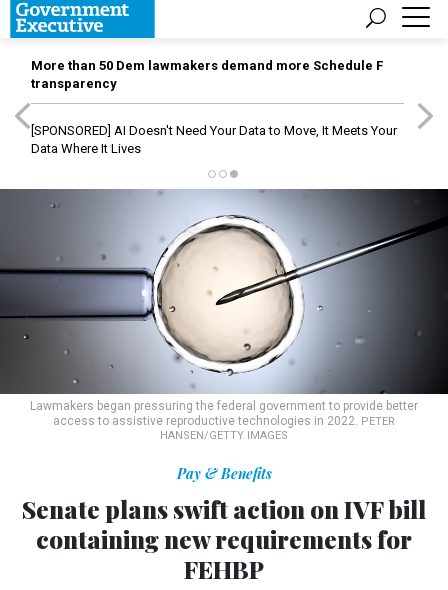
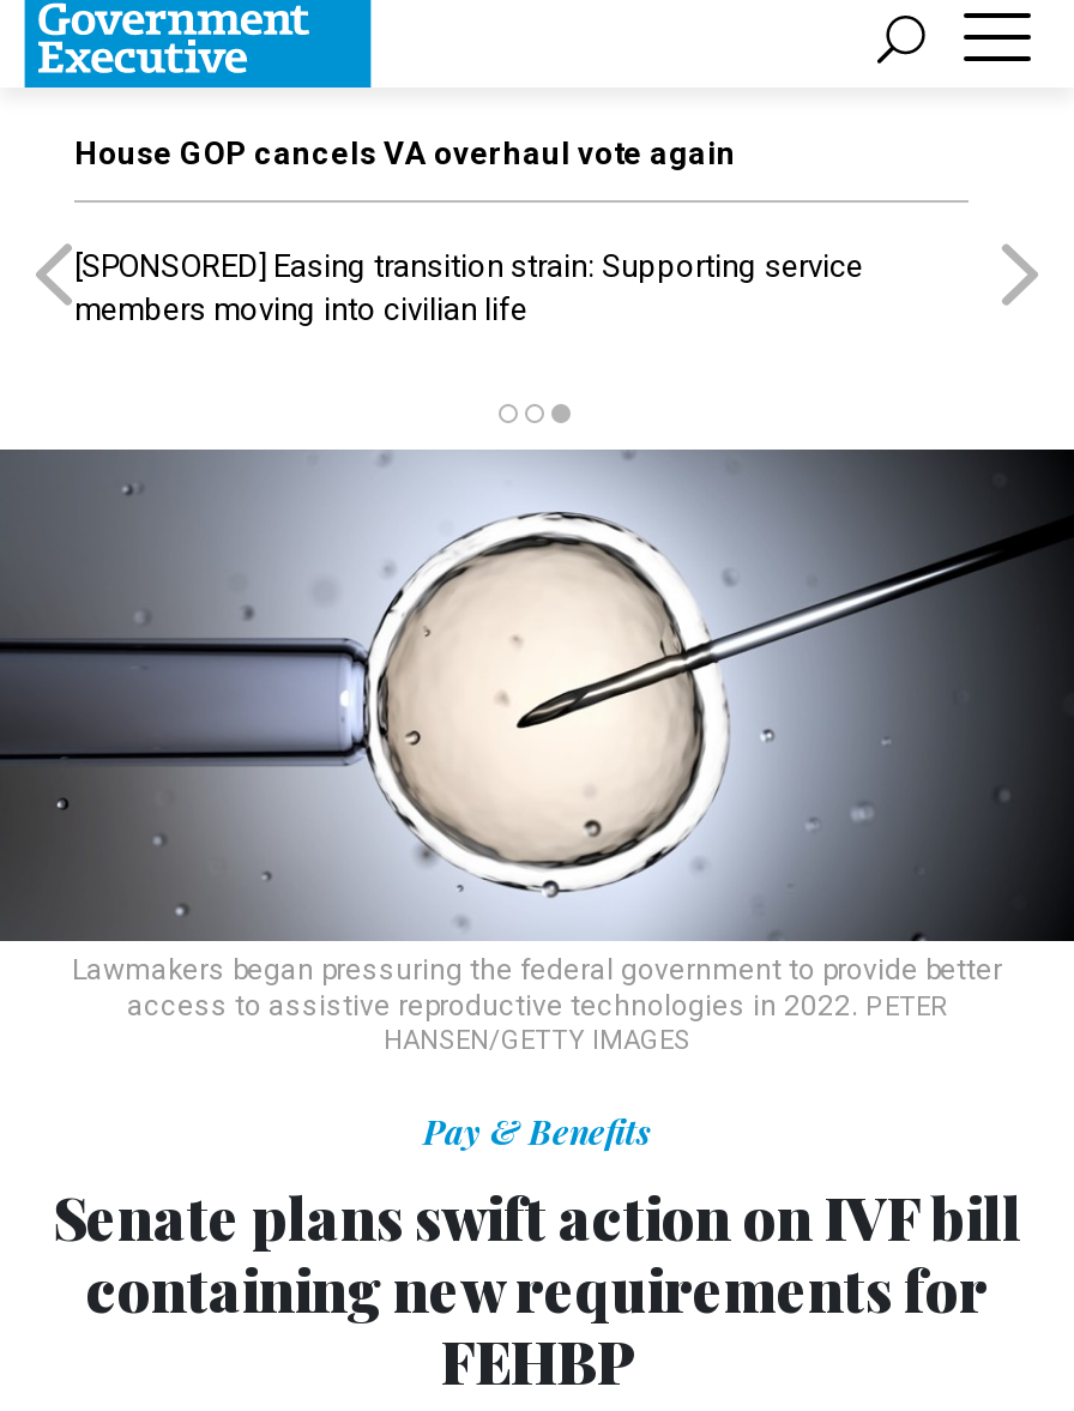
[31,58,383,91] More than 50 Dem lawmakers demand more Schedule F | transparency -> [74,135,736,171] House GOP cancels VA overhaul vote again
[31,123,397,156] [SPONSORED] AI Doesn't Need Your Data to Move, It Meets Your | Data Where It Lives -> [74,248,863,327] [SPONSORED] Easing transition strain: Supporting service | members moving into civilian life

